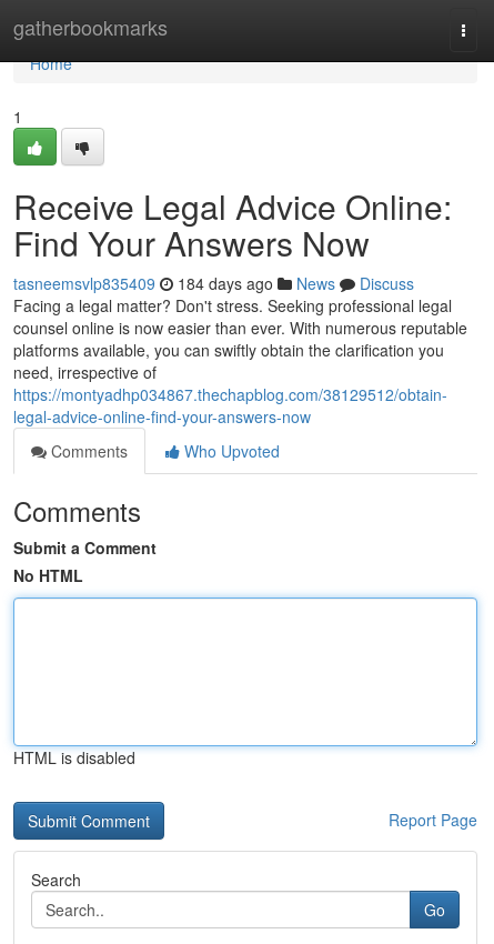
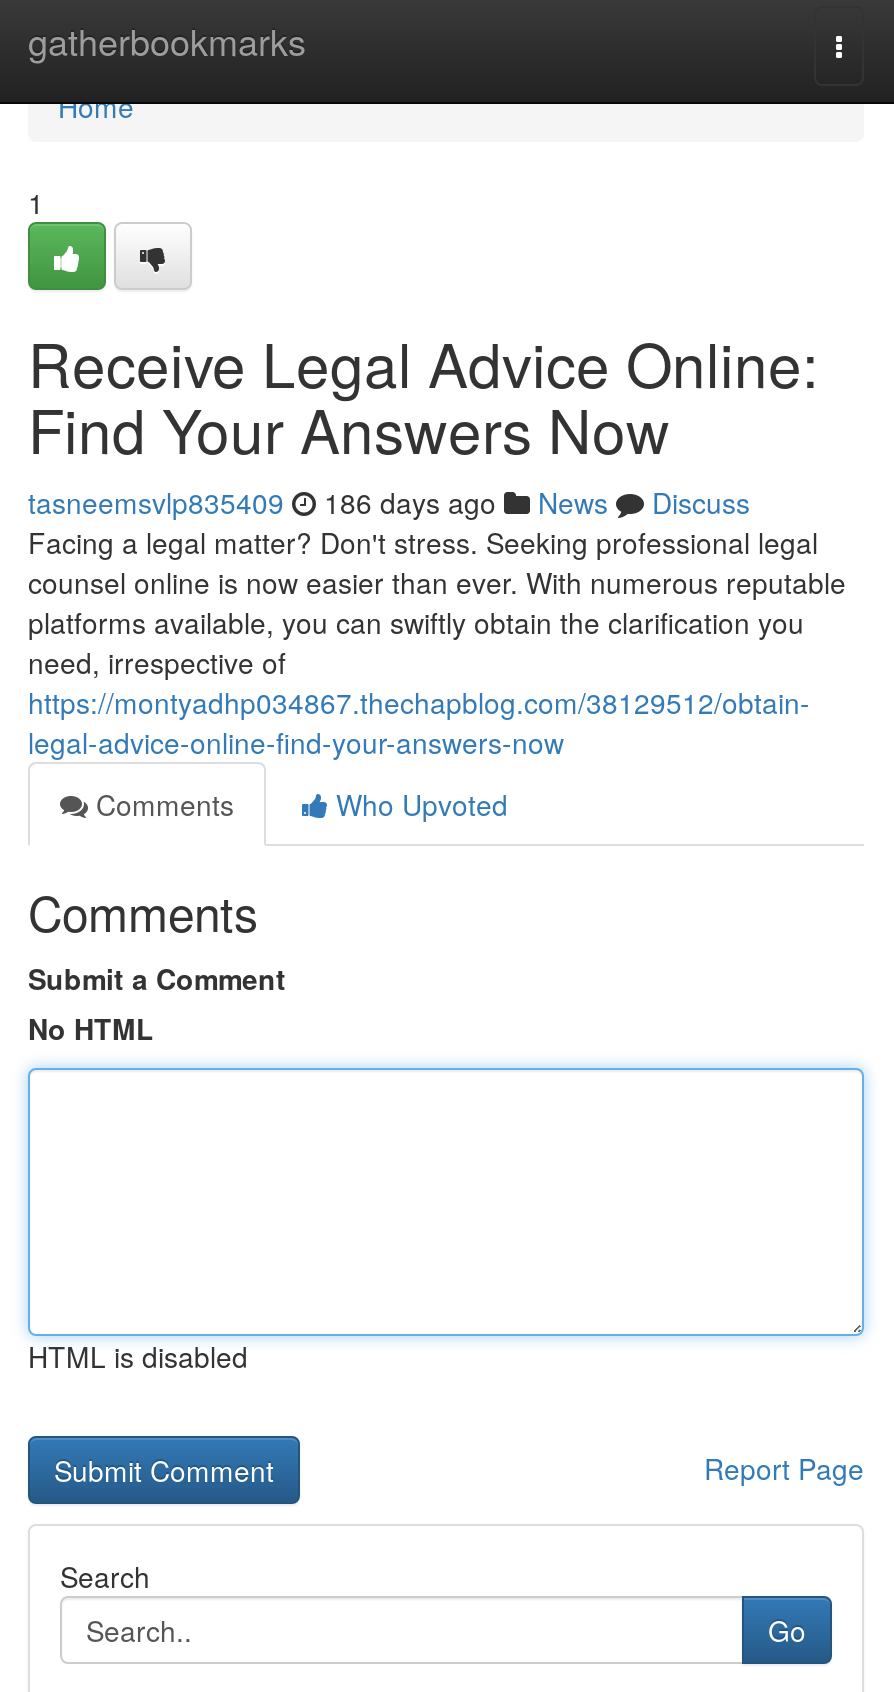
[13,272,414,294] tasneemsvlp835409 184 days ago News Discuss -> [28,482,750,522] tasneemsvlp835409 186 days ago News Discuss

